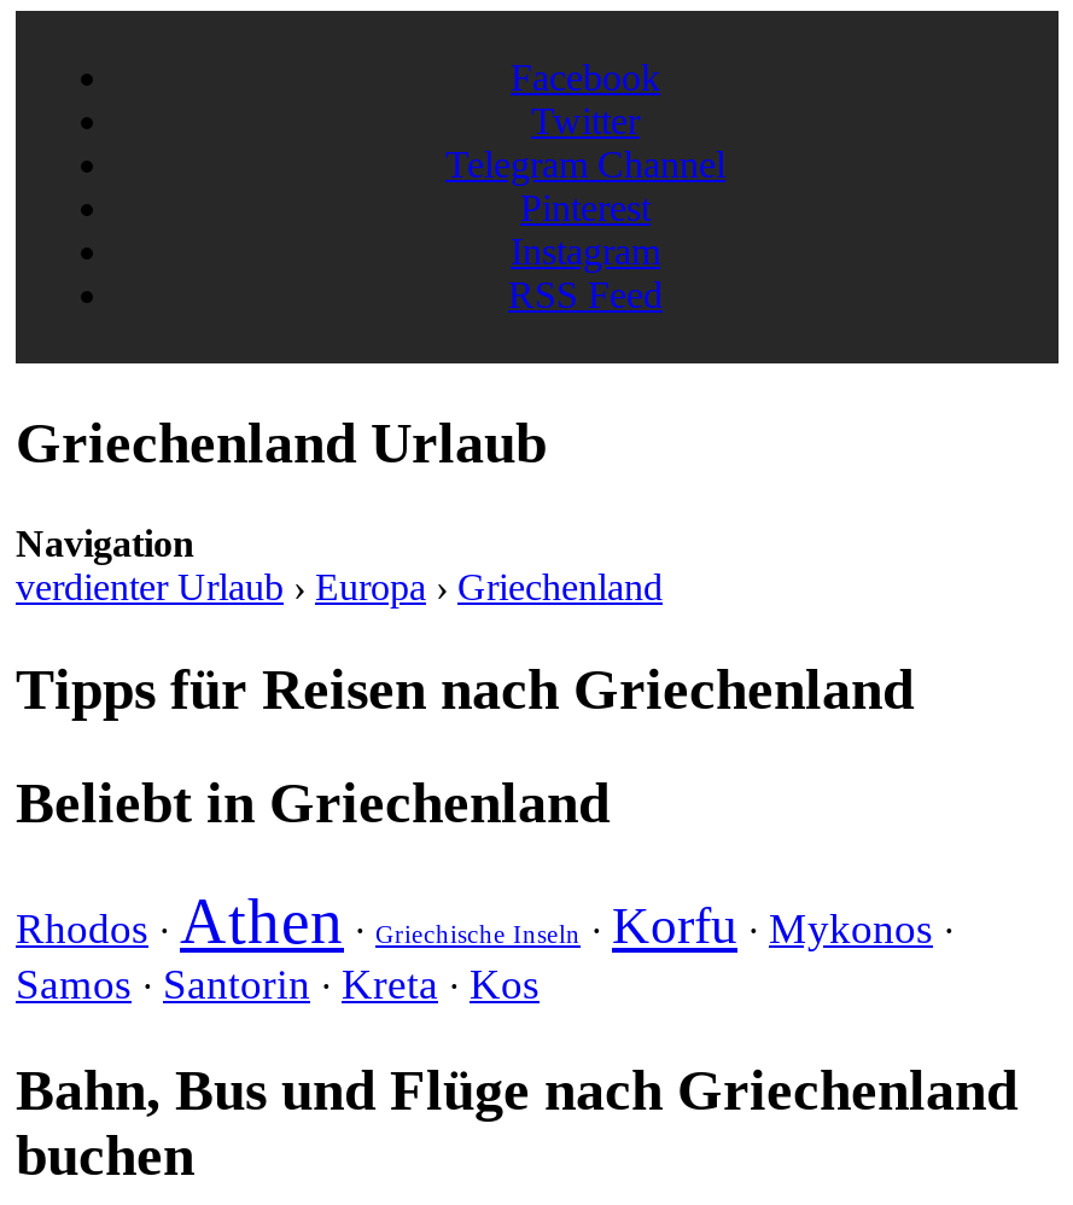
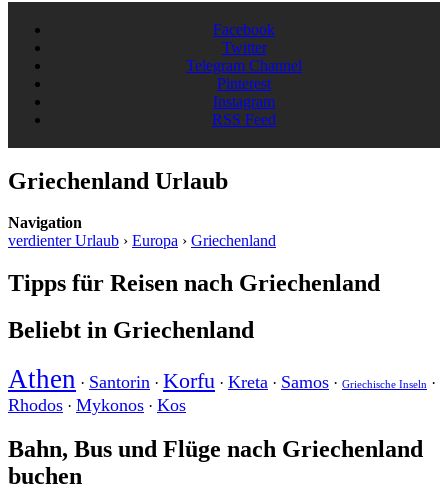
[16,886,955,1009] Rhodos · Athen · Griechische Inseln · Korfu · Mykonos · | Samos · Santorin · Kreta · Kos -> [8,364,436,415] Athen · Santorin · Korfu · Kreta · Samos ·Griechische Inseln · | Rhodos · Mykonos · Kos

